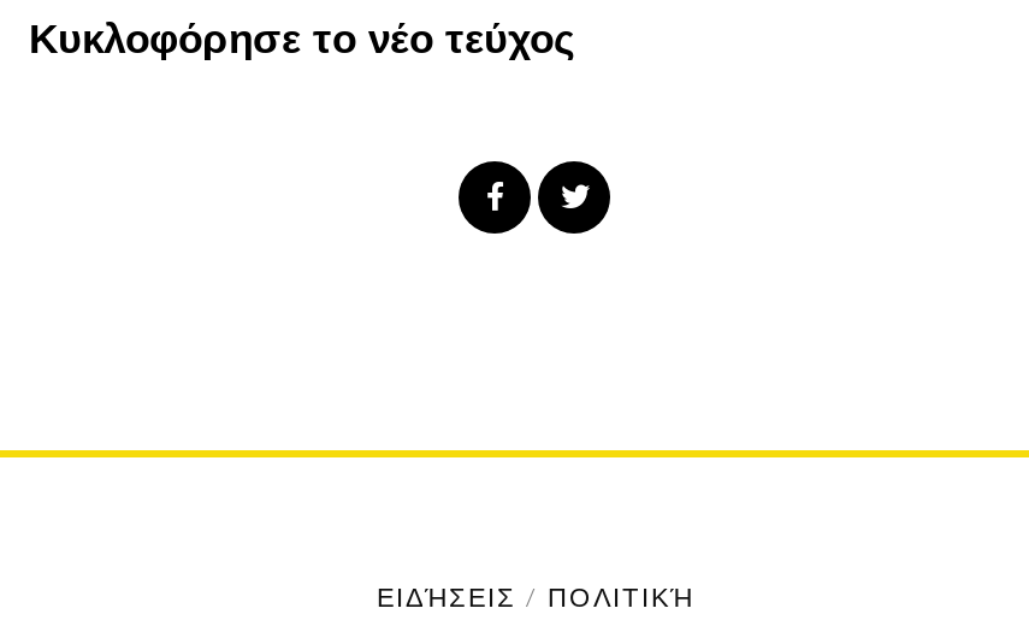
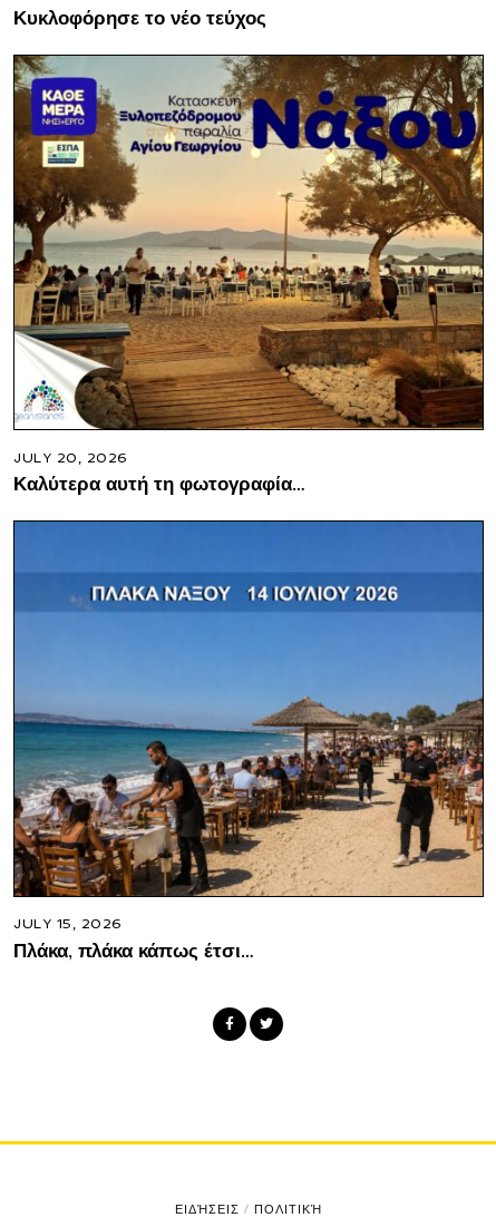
none -> [12,53,485,496] [image] | JULY 20, 2026 | Καλύτερα αυτή τη φωτογραφία…
none -> [12,519,485,963] [image] | JULY 15, 2026 | Πλάκα, πλάκα κάπως έτσι…

